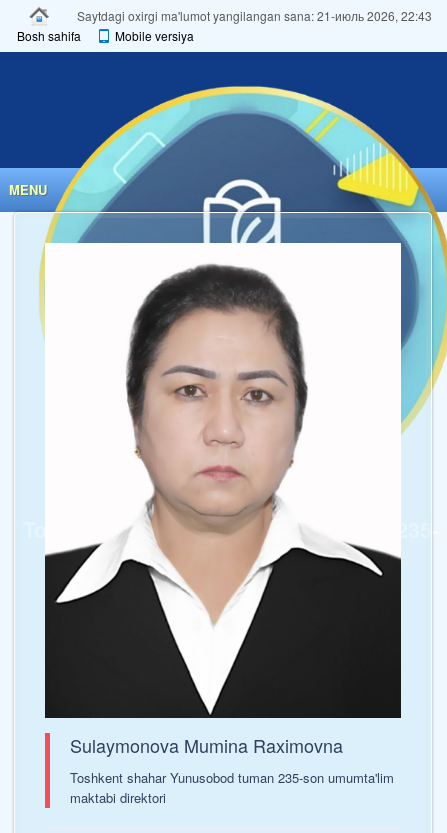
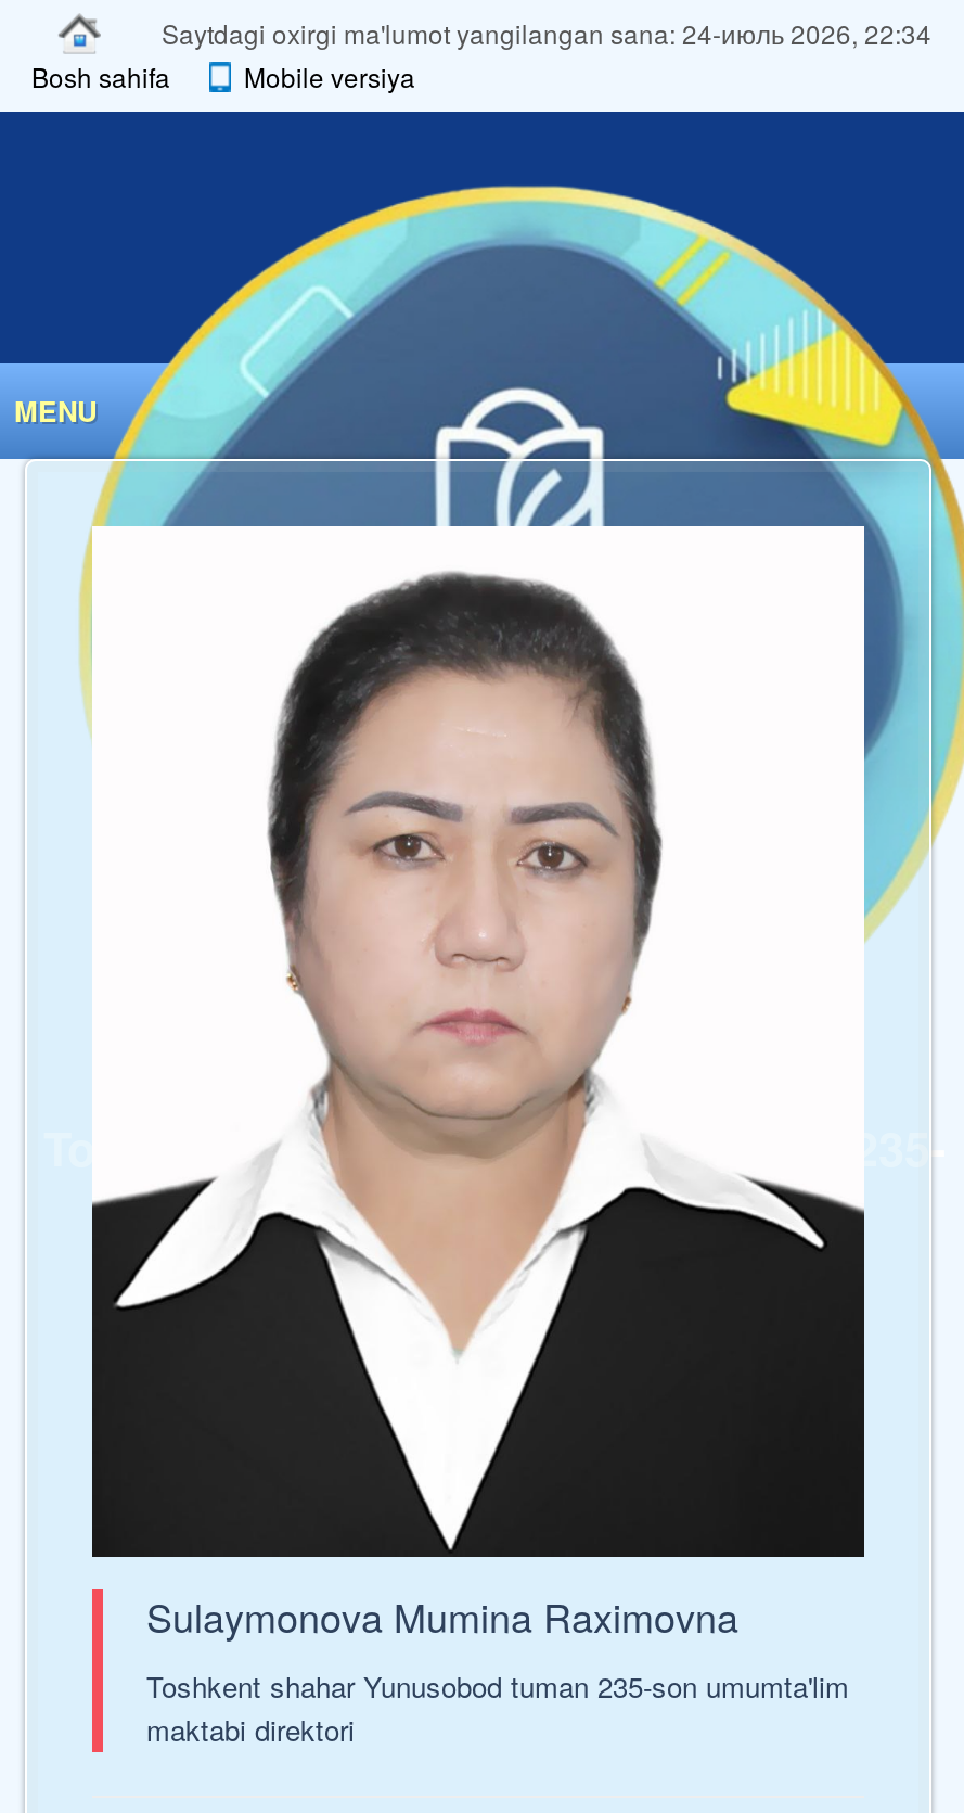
[77,7,432,24] Saytdagi oxirgi ma'lumot yangilangan sana: 21-июль 2026, 22:43 -> [162,14,931,51] Saytdagi oxirgi ma'lumot yangilangan sana: 24-июль 2026, 22:34

